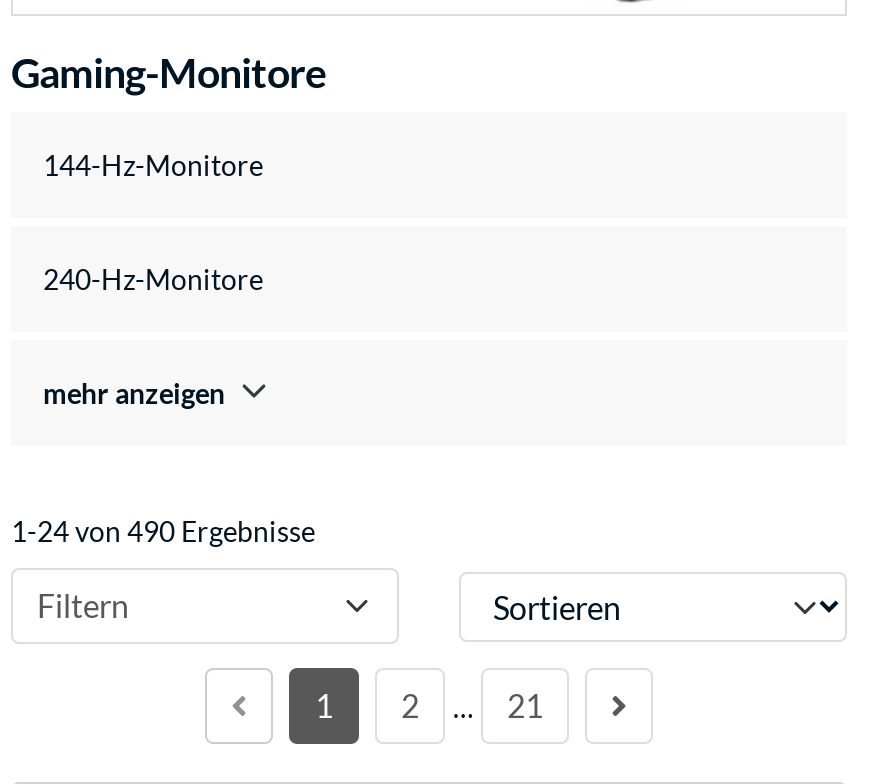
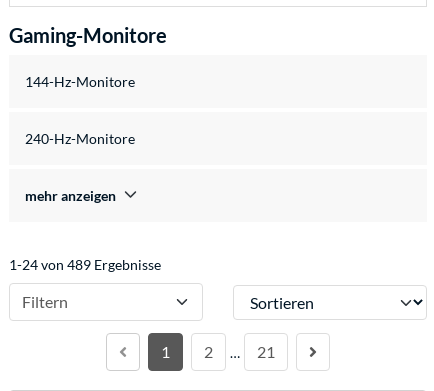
[11,515,315,549] 1-24 von 490 Ergebnisse -> [9,256,161,273] 1-24 von 489 Ergebnisse

